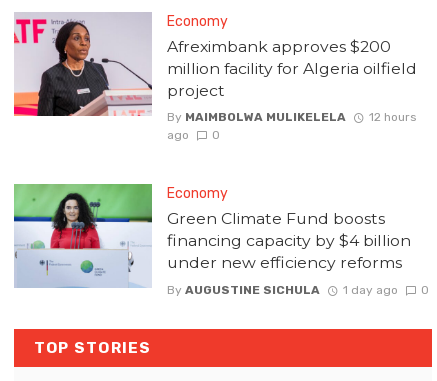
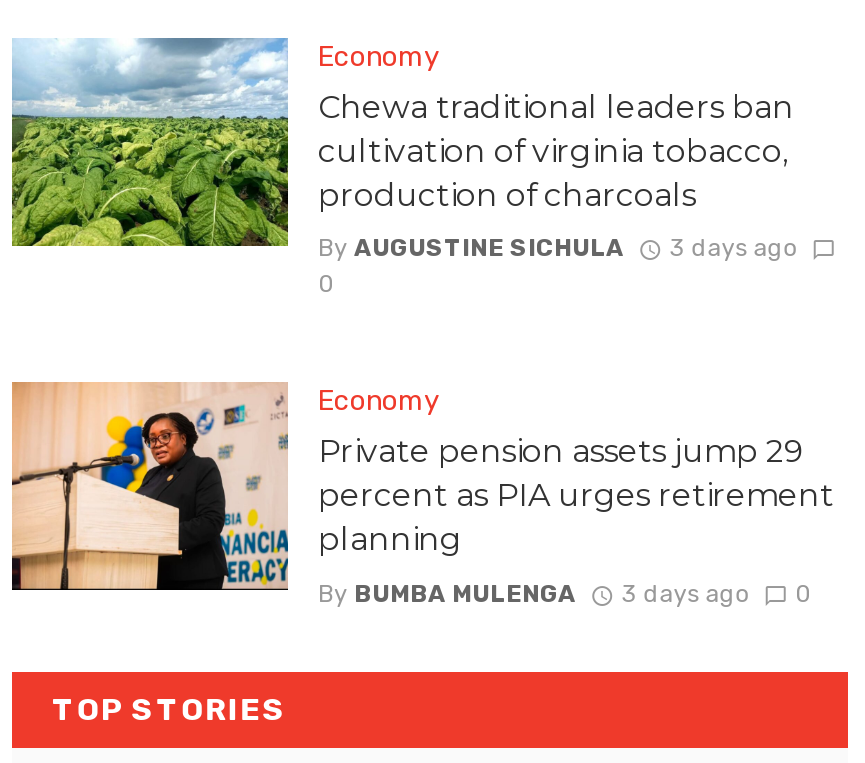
[13,12,417,117] [image] | Afreximbank approves $200 | million facility for Algeria oilfield | project -> [10,38,794,248] [image] | Chewa traditional leaders ban | cultivation of virginia tobacco, | production of charcoals
[167,110,416,142] By MAIMBOLWA MULIKELELA | 12 hours | ago -> [669,235,797,263] 3 days ago
[13,183,411,288] [image] | Green Climate Fund boosts | financing capacity by $4 billion | under new efficiency reforms -> [10,380,834,592] [image] | Private pension assets jump 29 | percent as PIA urges retirement | planning
moved [167,283,320,297] -> [318,235,624,263]: By AUGUSTINE SICHULA
[343,283,398,297] 1 day ago -> [318,579,749,607] By BUMBA MULENGA | 3 days ago

